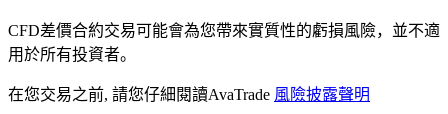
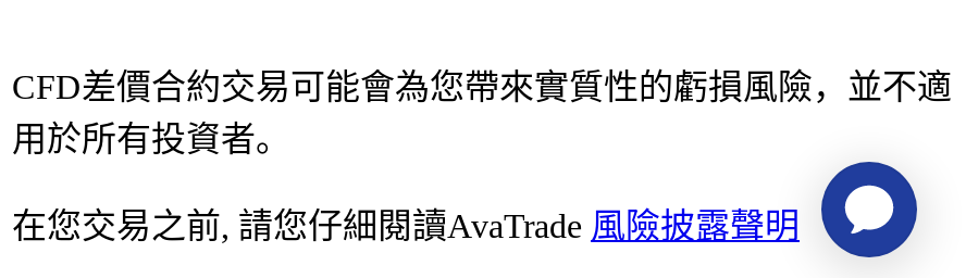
none -> [817,160,921,262] [image]

